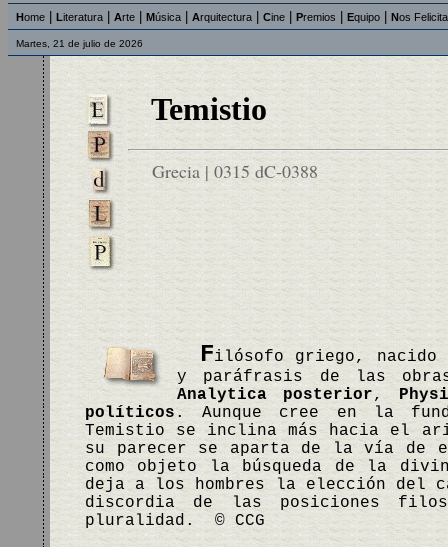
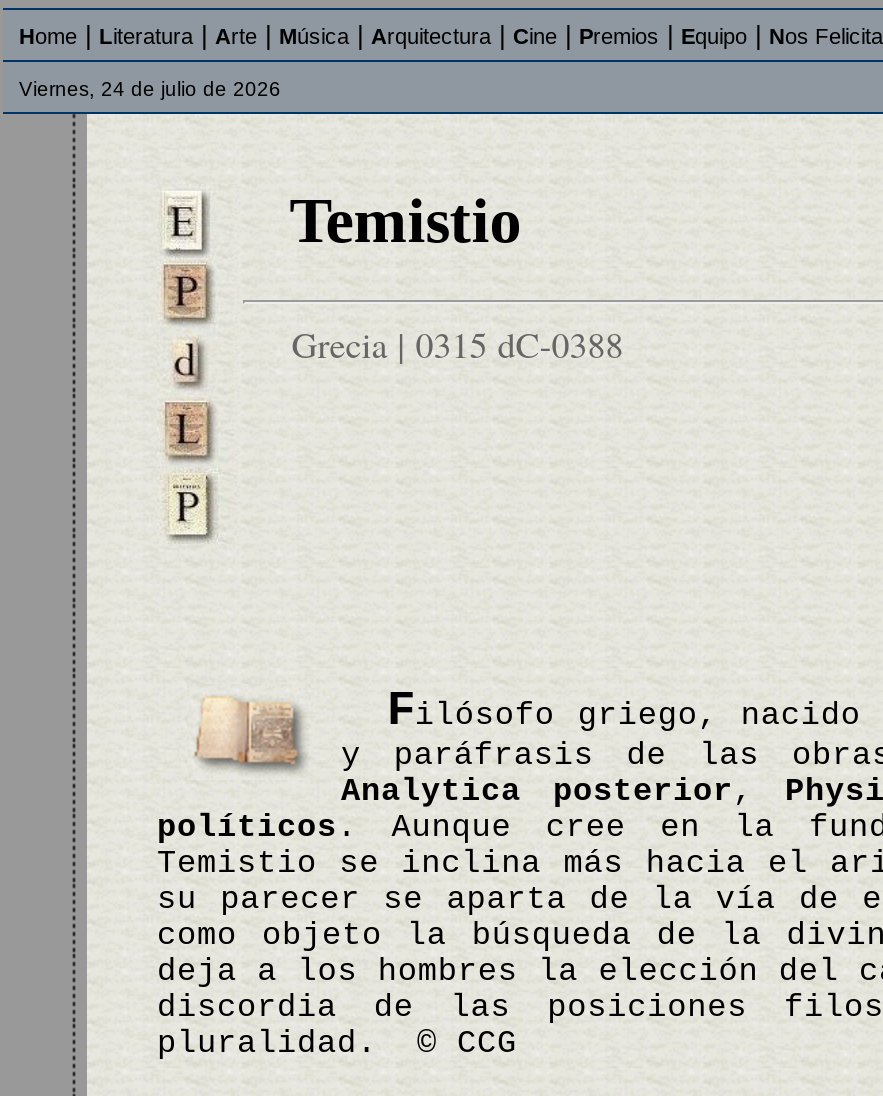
[16,38,143,49] Martes, 21 de julio de 2026 -> [19,78,281,100] Viernes, 24 de julio de 2026

